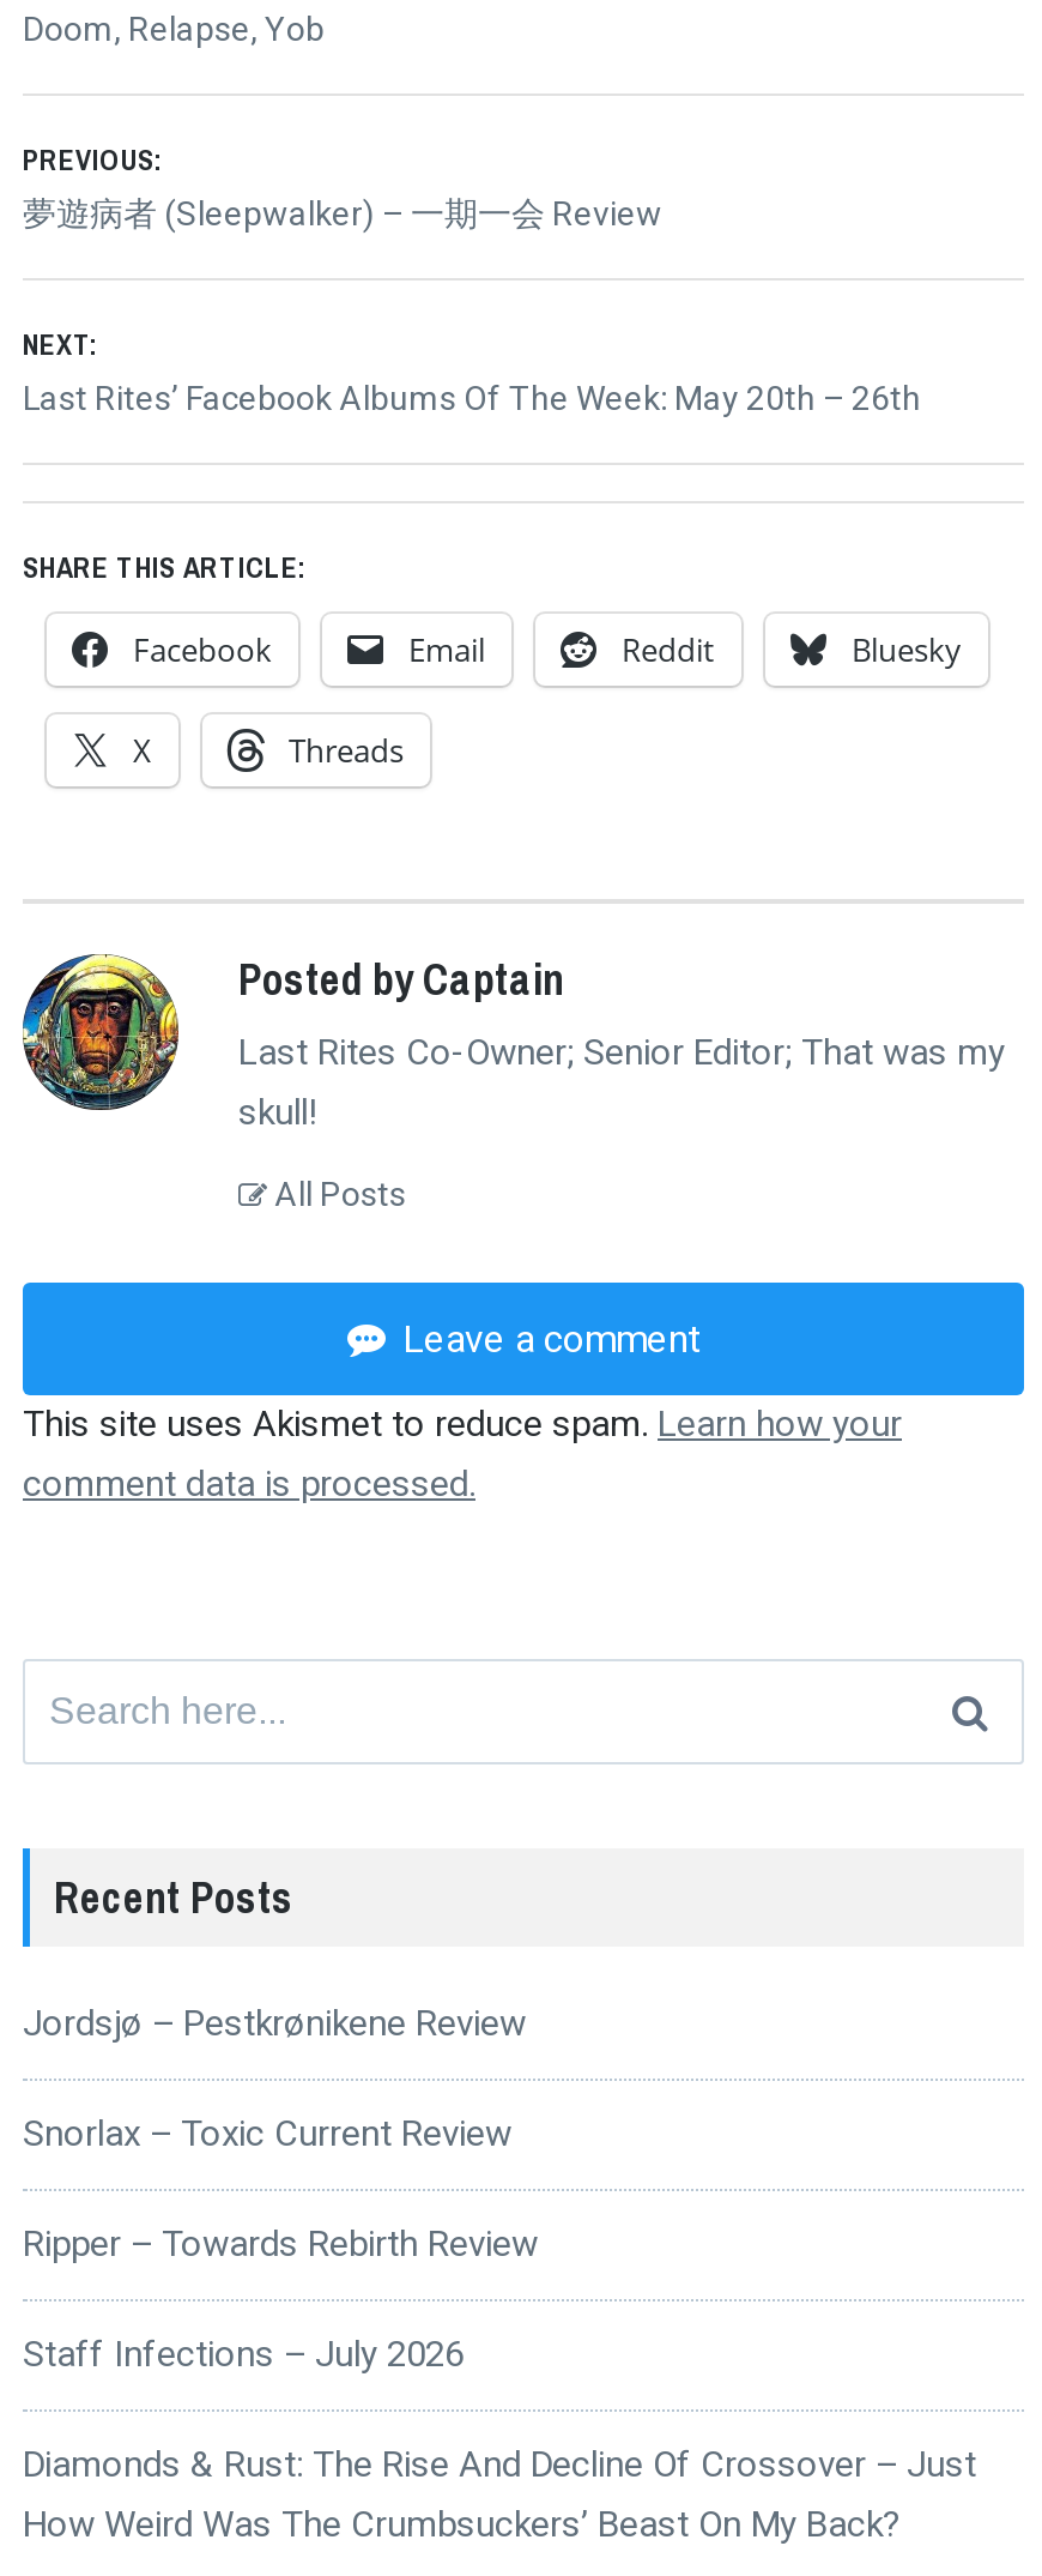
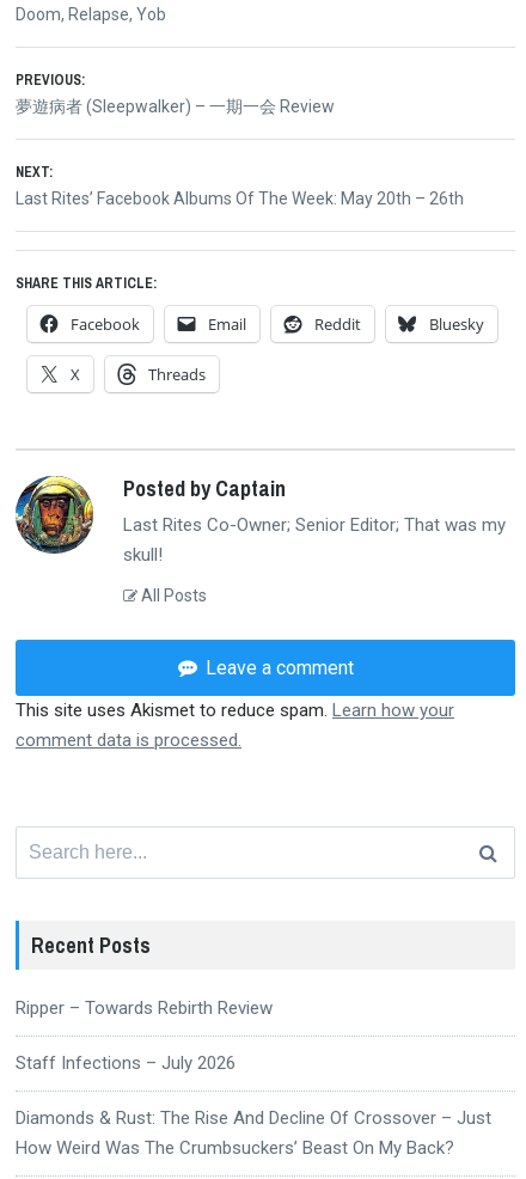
[23,2000,526,2154] Jordsjø – Pestkrønikene Review | Snorlax – Toxic Current Review -> none

